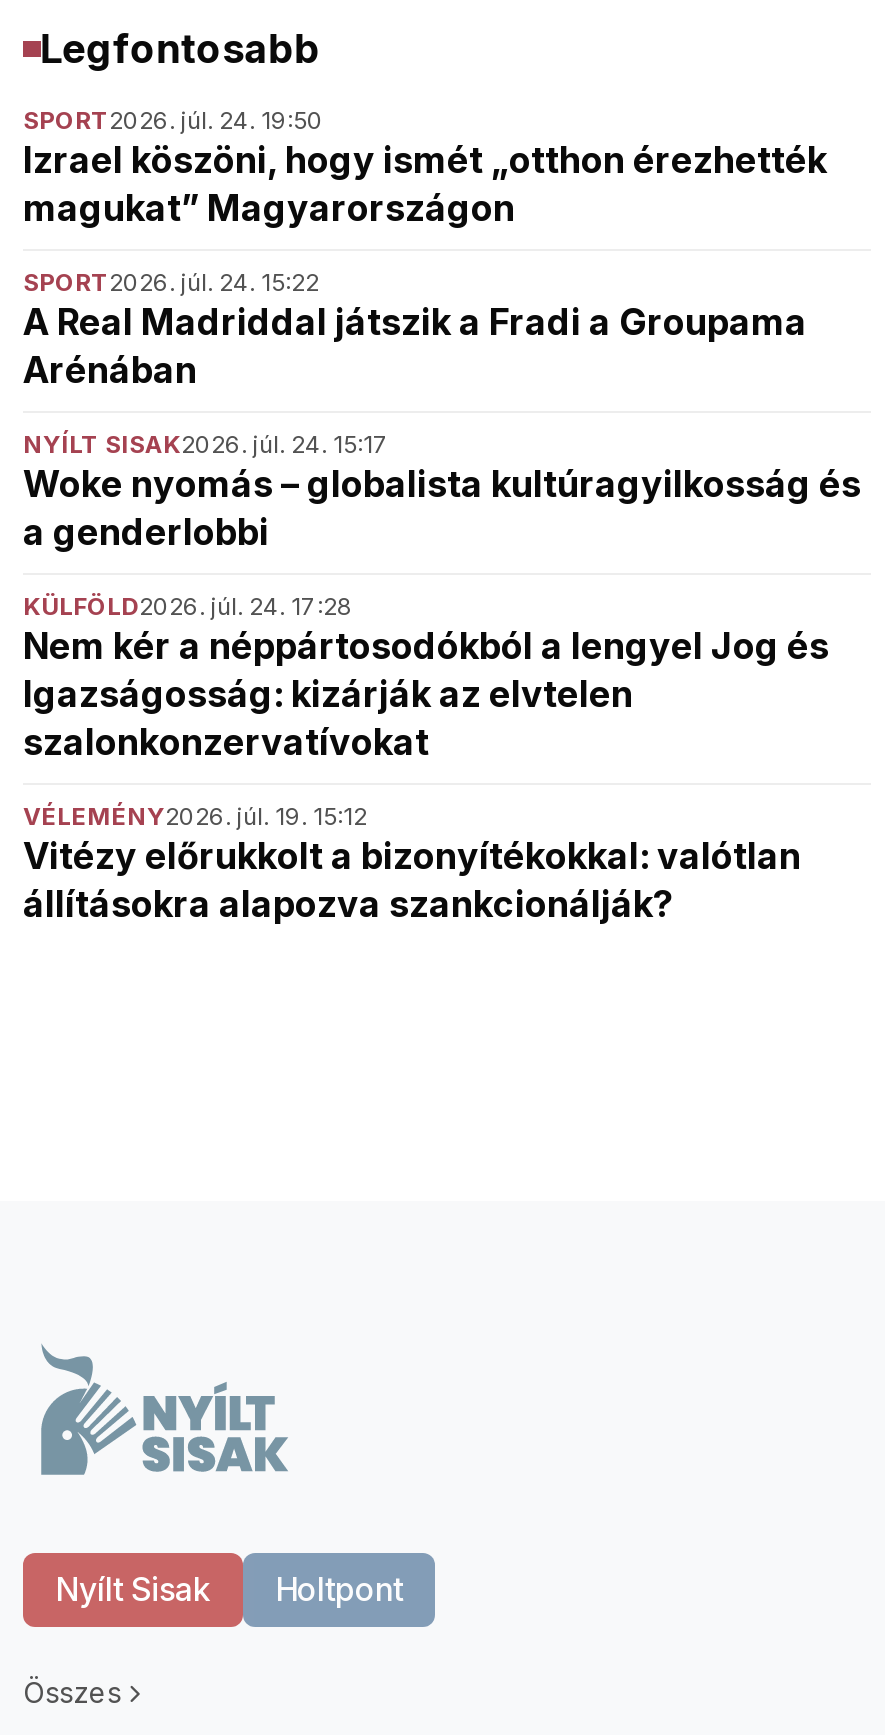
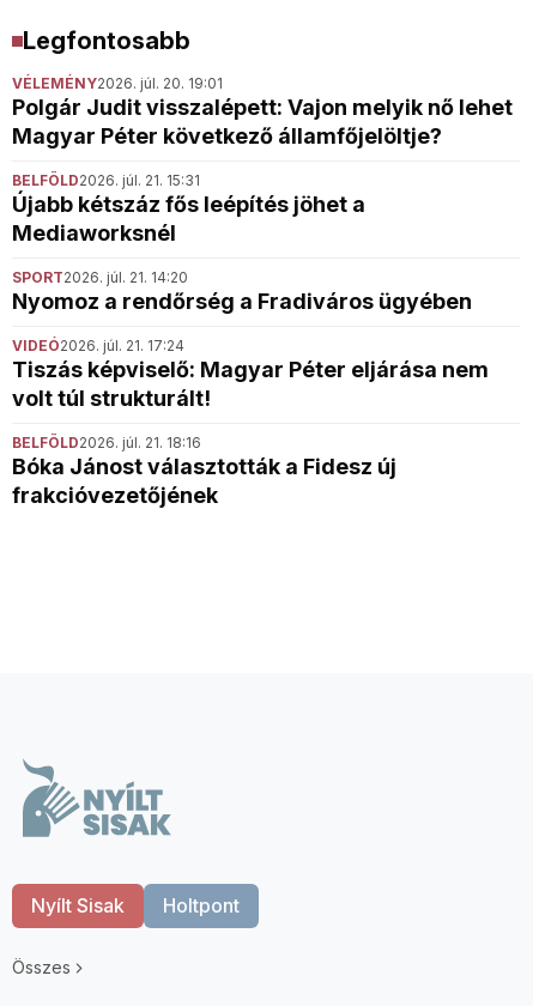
[23,105,827,229] SPORT2026. júl. 24. 19:50 | Izrael köszöni, hogy ismét „otthon érezhették | magukat” Magyarországon -> [12,75,513,149] VÉLEMÉNY2026. júl. 20. 19:01 | Polgár Judit visszalépett: Vajon melyik nő lehet | Magyar Péter következő államfőjelöltje?
[23,267,807,391] SPORT2026. júl. 24. 15:22 | A Real Madriddal játszik a Fradi a Groupama | Arénában -> [12,172,365,246] BELFÖLD2026. júl. 21. 15:31 | Újabb kétszáz fős leépítés jöhet a | Mediaworksnél
[23,429,861,553] NYÍLT SISAK2026. júl. 24. 15:17 | Woke nyomás – globalista kultúragyilkosság és | a genderlobbi -> [12,269,472,314] SPORT2026. júl. 21. 14:20 | Nyomoz a rendőrség a Fradiváros ügyében
[23,591,829,763] KÜLFÖLD2026. júl. 24. 17:28 | Nem kér a néppártosodókból a lengyel Jog és | Igazságosság: kizárják az elvtelen | szalonkonzervatívokat -> [12,337,489,411] VIDEÓ2026. júl. 21. 17:24 | Tiszás képviselő: Magyar Péter eljárása nem | volt túl strukturált!
[23,801,801,925] VÉLEMÉNY2026. júl. 19. 15:12 | Vitézy előrukkolt a bizonyítékokkal: valótlan | állításokra alapozva szankcionálják? -> [12,434,396,508] BELFÖLD2026. júl. 21. 18:16 | Bóka Jánost választották a Fidesz új | frakcióvezetőjének

